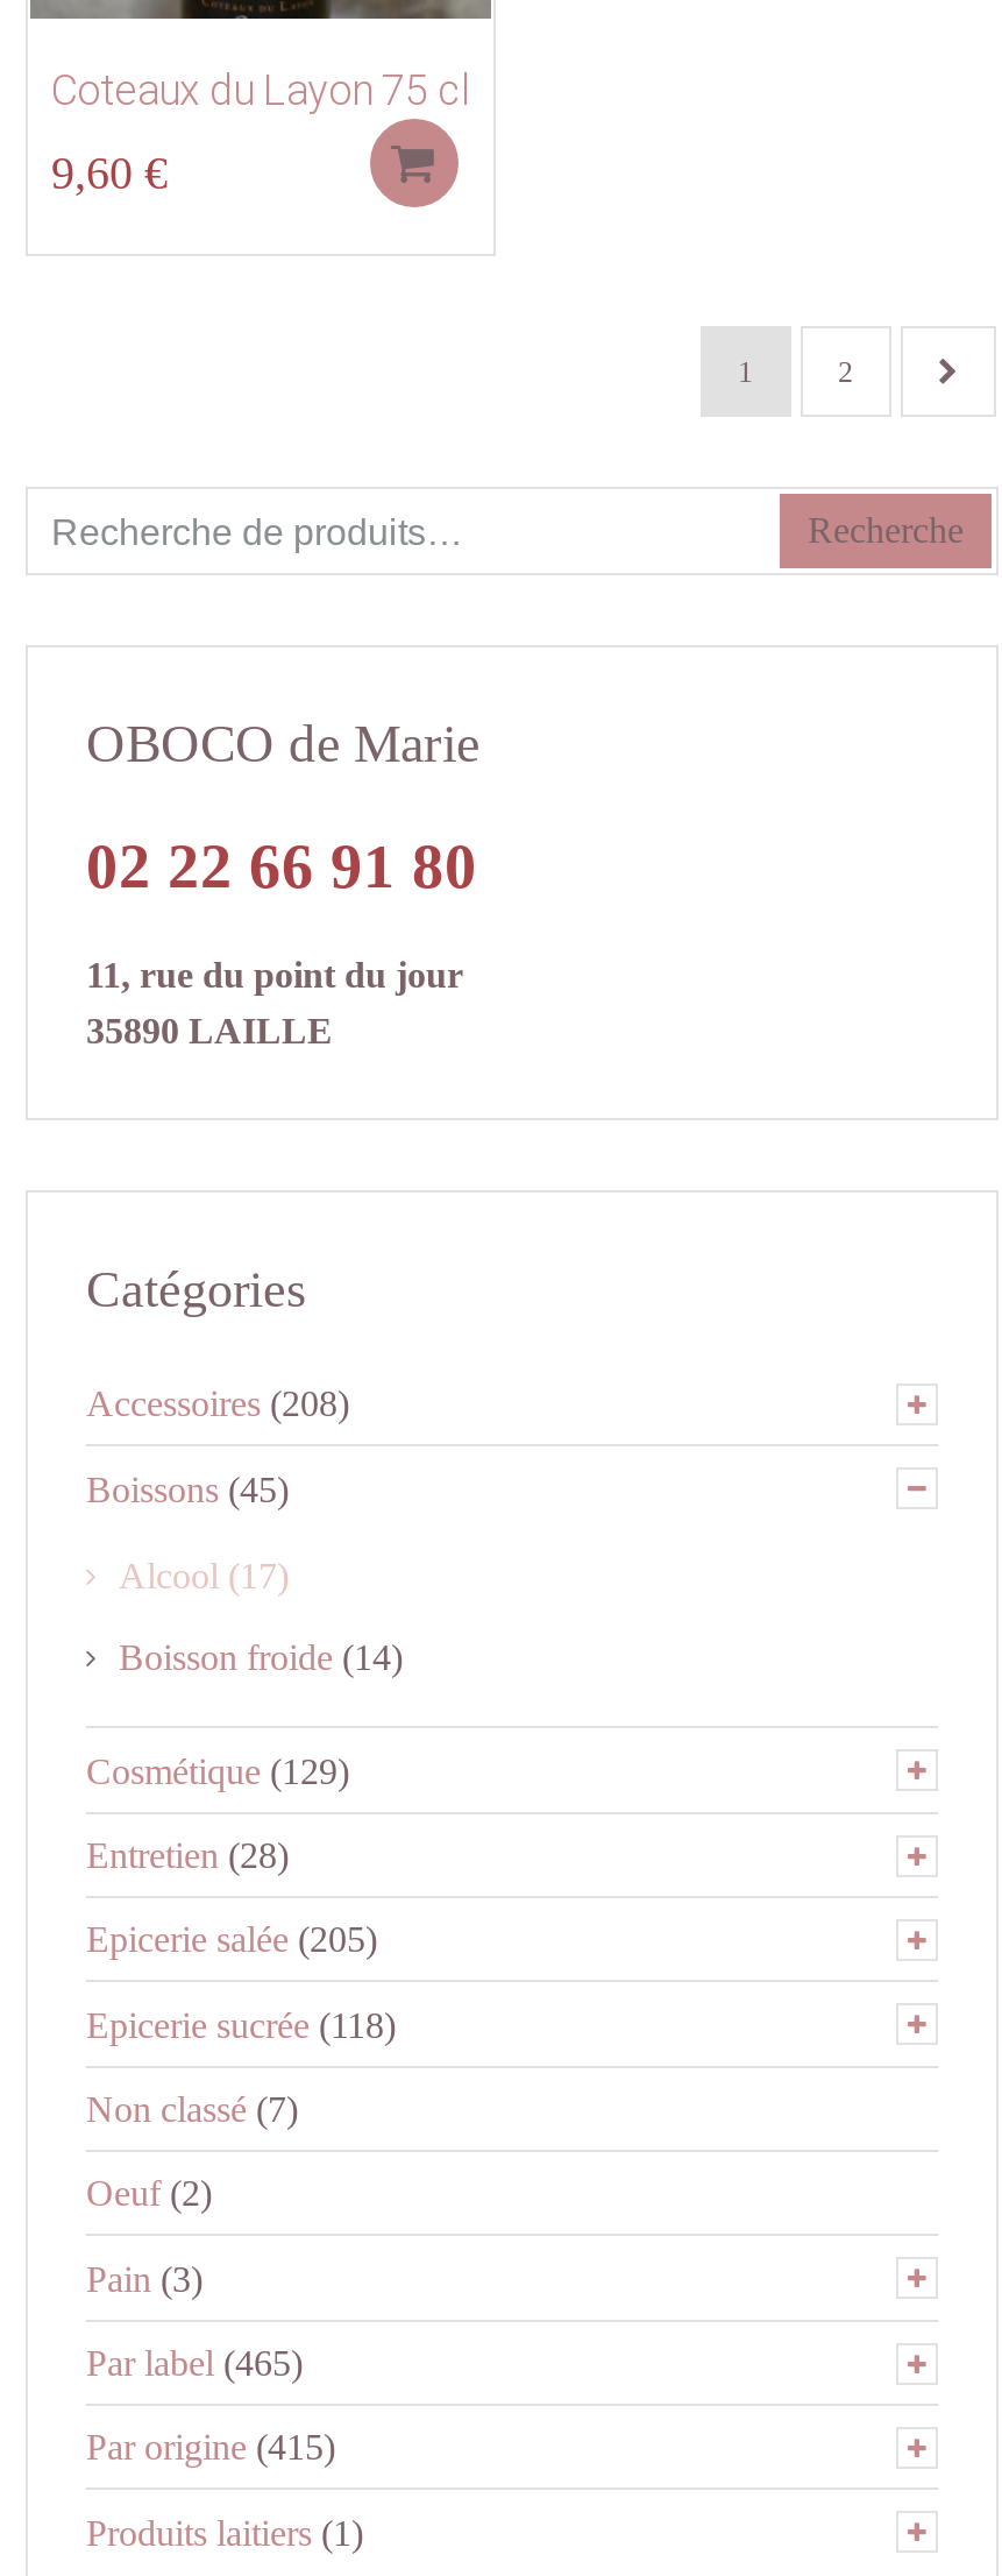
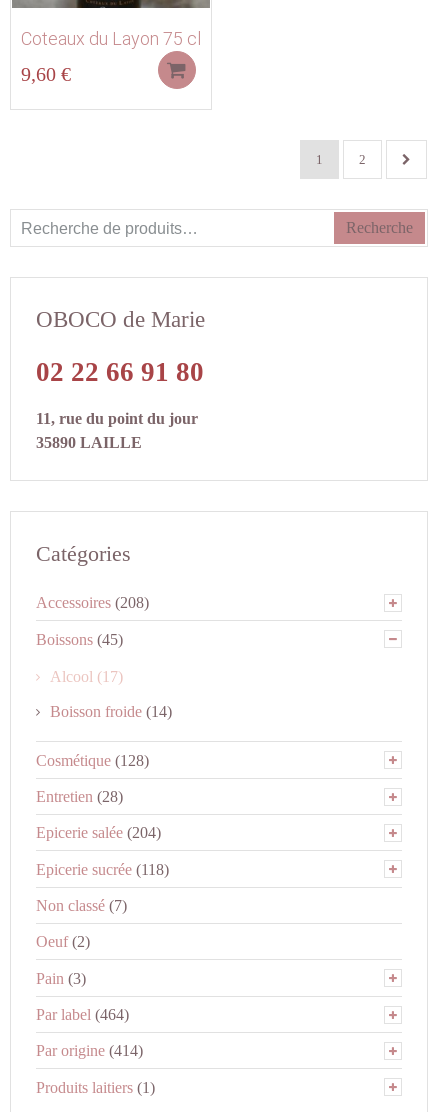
[86,1751,349,1790] Cosmétique (129) -> [36,752,149,769] Cosmétique (128)
[86,1920,377,1959] Epicerie salée (205) -> [36,824,161,841] Epicerie salée (204)
[86,2343,303,2382] Par label (465) -> [36,1006,129,1023] Par label (464)
[86,2428,335,2467] Par origine (415) -> [36,1042,143,1059] Par origine (414)

